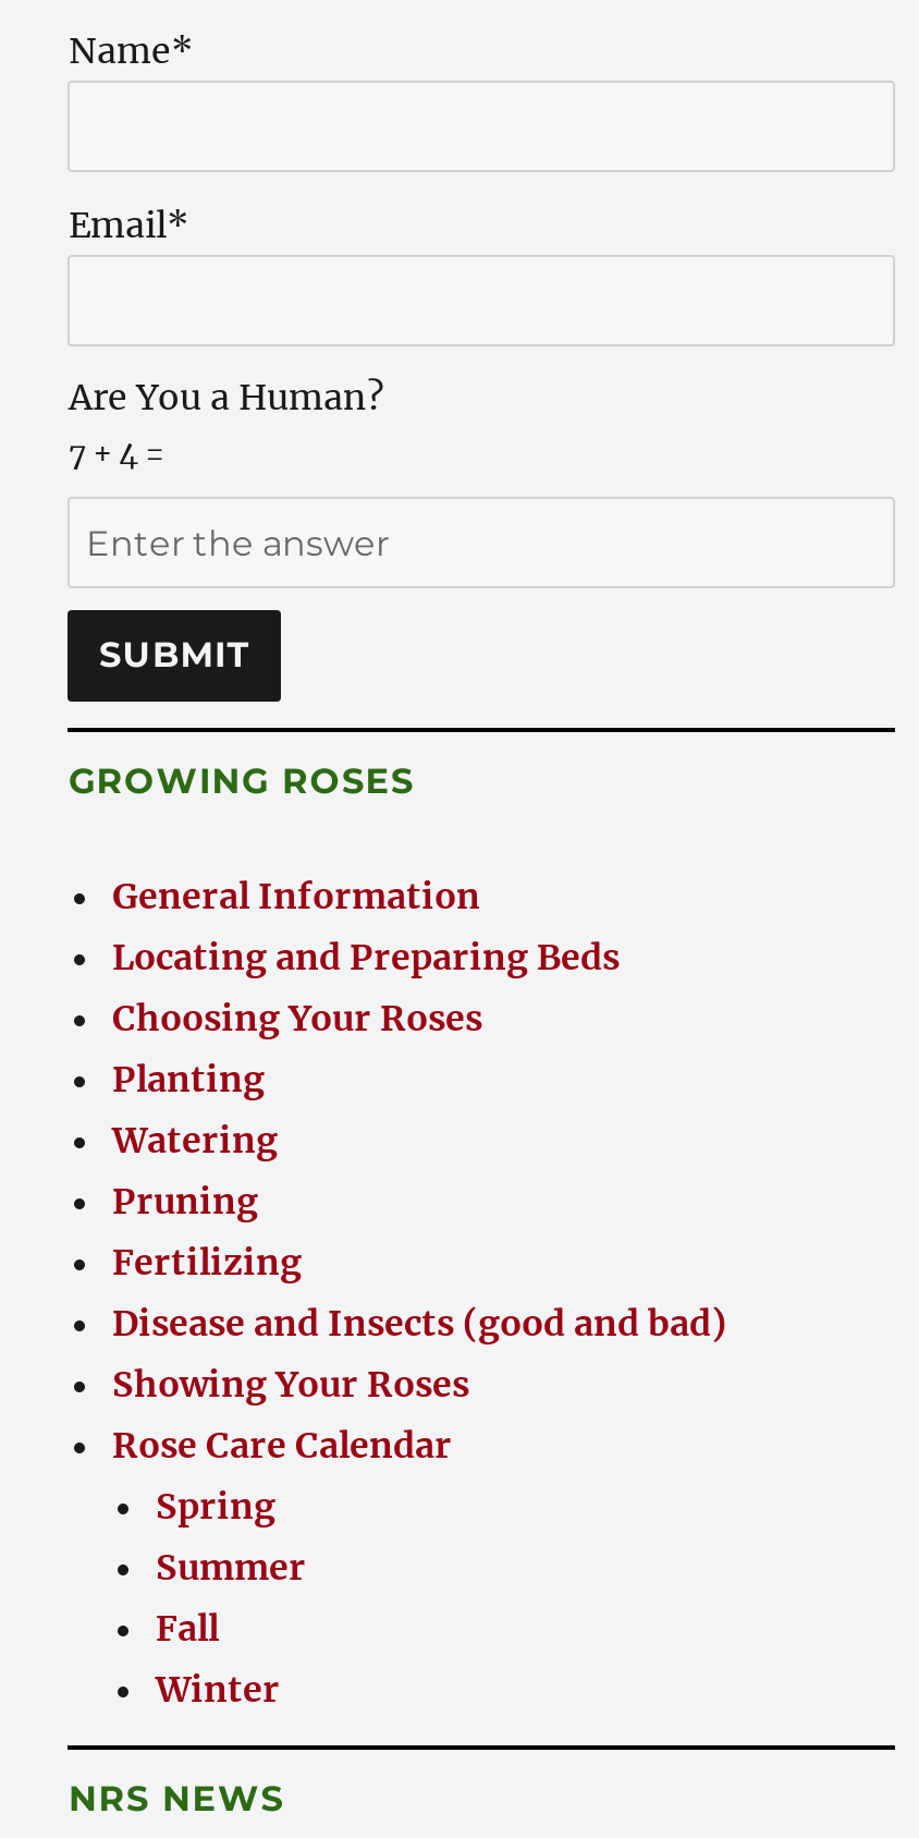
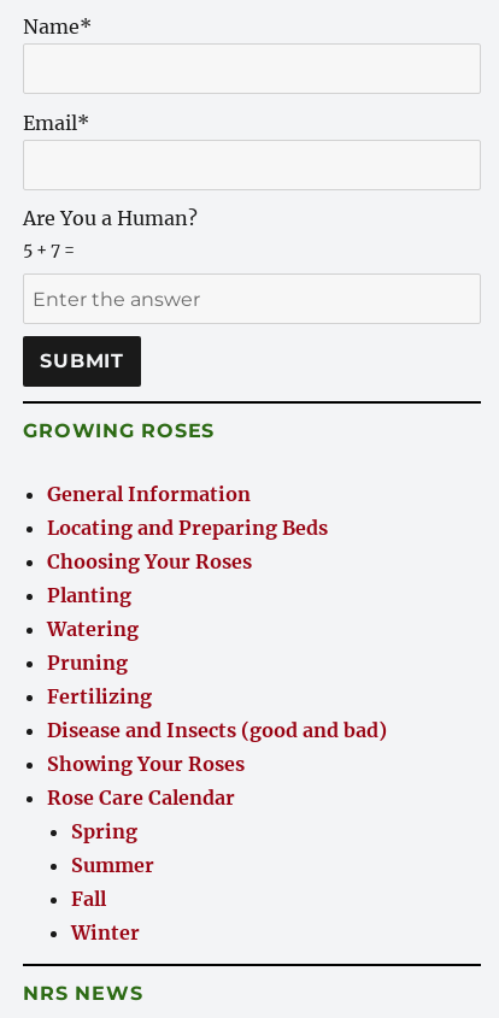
[69,434,164,474] 7 + 4 = -> [24,239,75,261] 5 + 7 =

